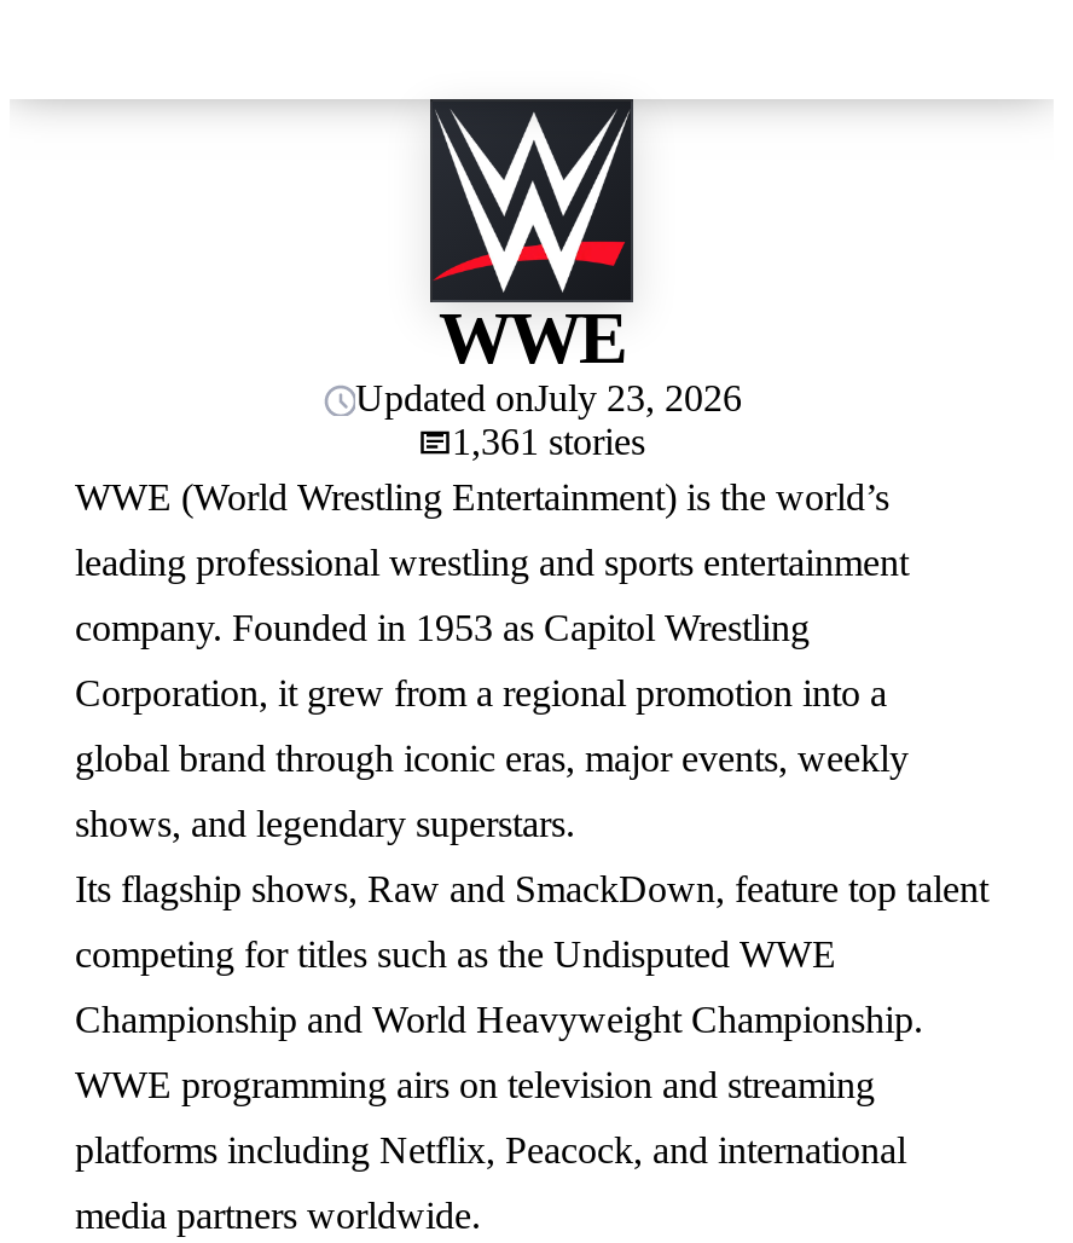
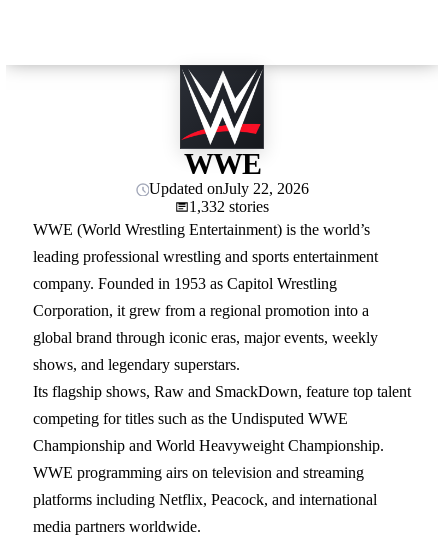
[355,377,742,418] Updated onJuly 23, 2026 -> [149,180,309,197] Updated onJuly 22, 2026
[452,421,645,462] 1,361 stories -> [189,198,269,215] 1,332 stories

